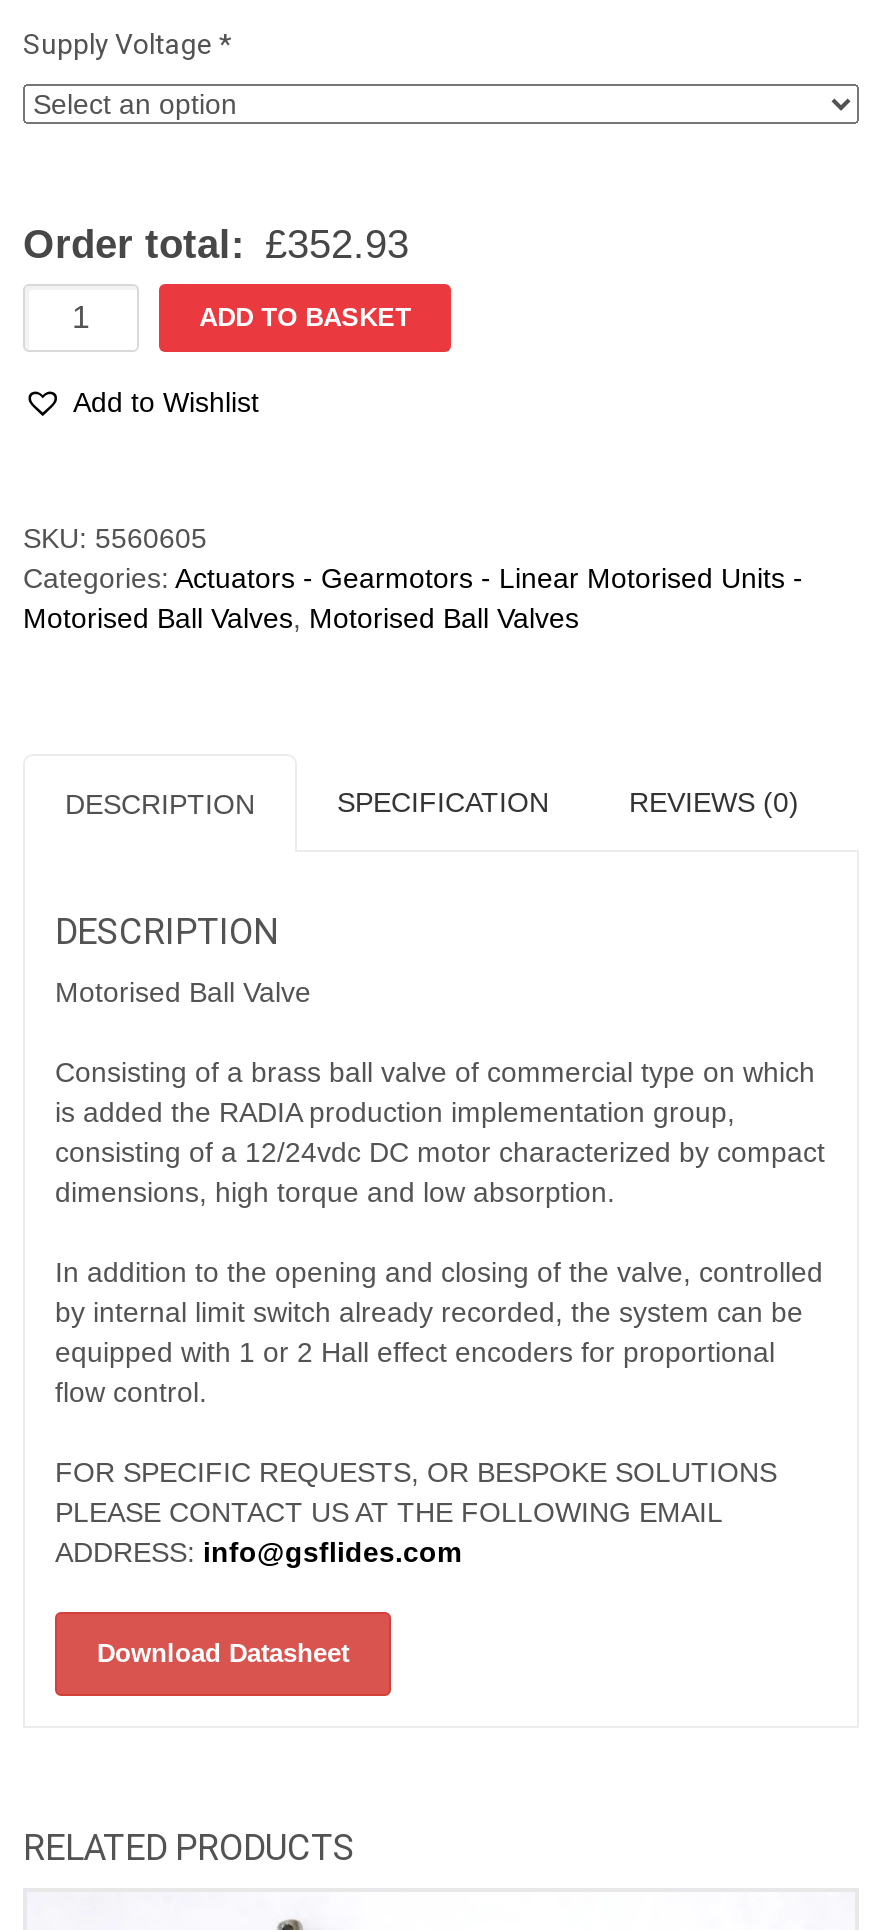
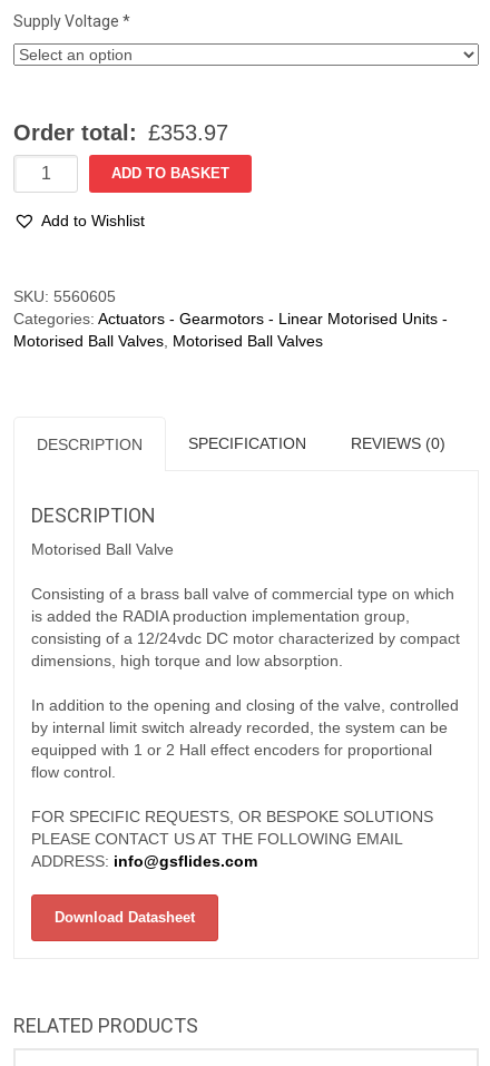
[23,221,409,265] Order total: £352.93 -> [13,120,228,144] Order total: £353.97

